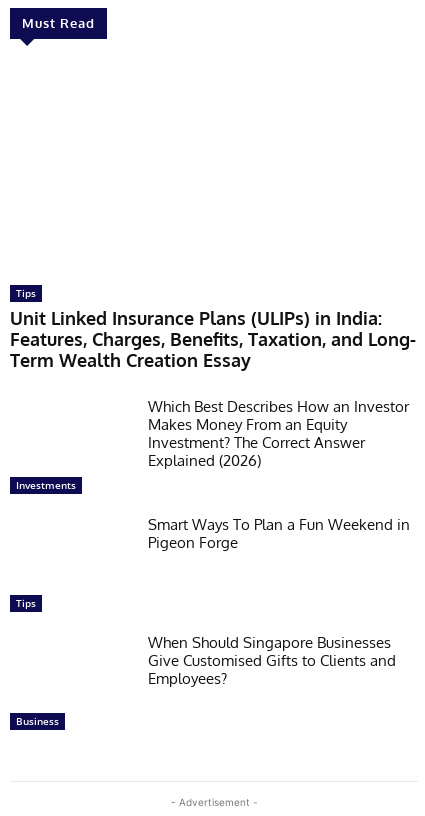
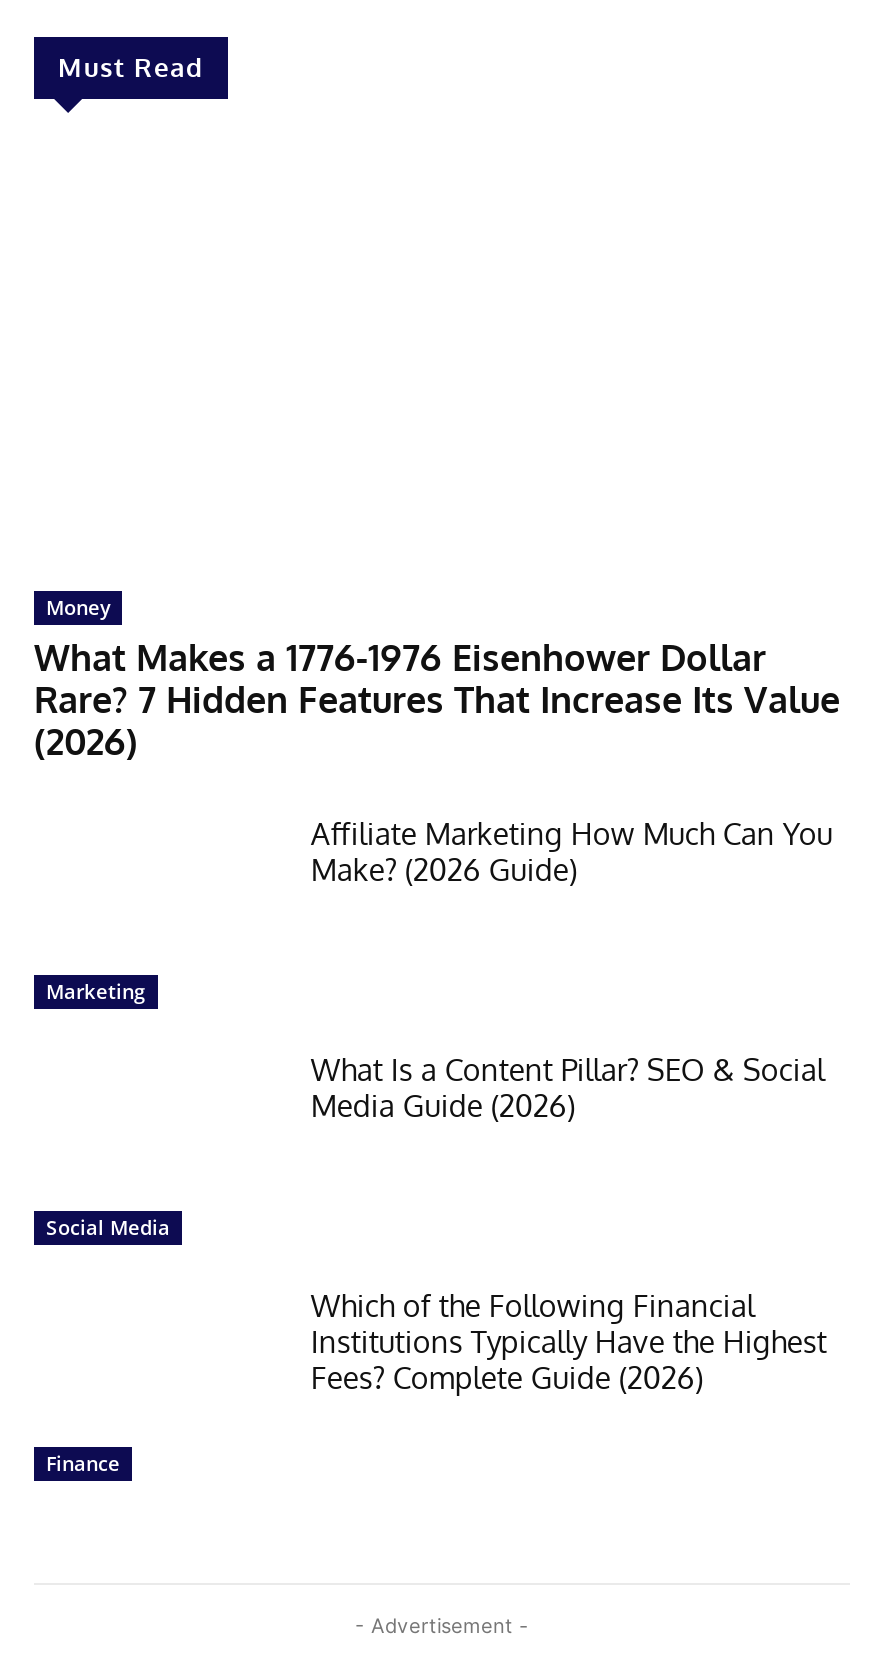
[10,286,416,371] Tips | Unit Linked Insurance Plans (ULIPs) in India: | Features, Charges, Benefits, Taxation, and Long- | Term Wealth Creation Essay -> [34,593,840,763] Money | What Makes a 1776-1976 Eisenhower Dollar | Rare? 7 Hidden Features That Increase Its Value | (2026)
[148,397,409,470] Which Best Describes How an Investor | Makes Money From an Equity | Investment? The Correct Answer | Explained (2026) -> [311,815,833,889] Affiliate Marketing How Much Can You | Make? (2026 Guide)
[16,478,76,492] Investments -> [46,977,146,1005] Marketing
[148,515,410,552] Smart Ways To Plan a Fun Weekend in | Pigeon Forge -> [311,1051,825,1125] What Is a Content Pillar? SEO & Social | Media Guide (2026)
[16,596,36,610] Tips -> [46,1212,170,1240] Social Media
[148,633,396,688] When Should Singapore Businesses | Give Customised Gifts to Clients and | Employees? -> [311,1286,827,1396] Which of the Following Financial | Institutions Typically Have the Highest | Fees? Complete Guide (2026)
[16,714,59,728] Business -> [46,1448,120,1476] Finance

